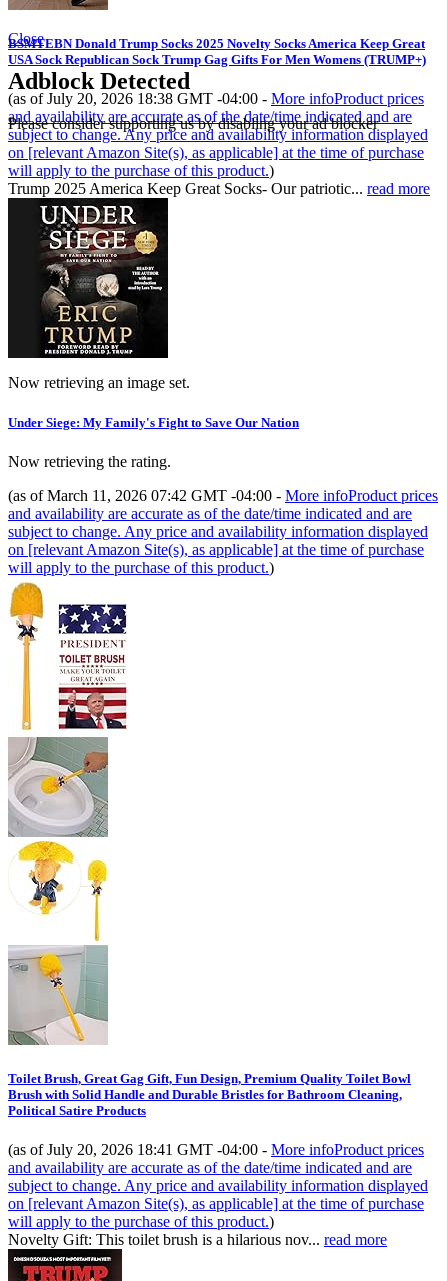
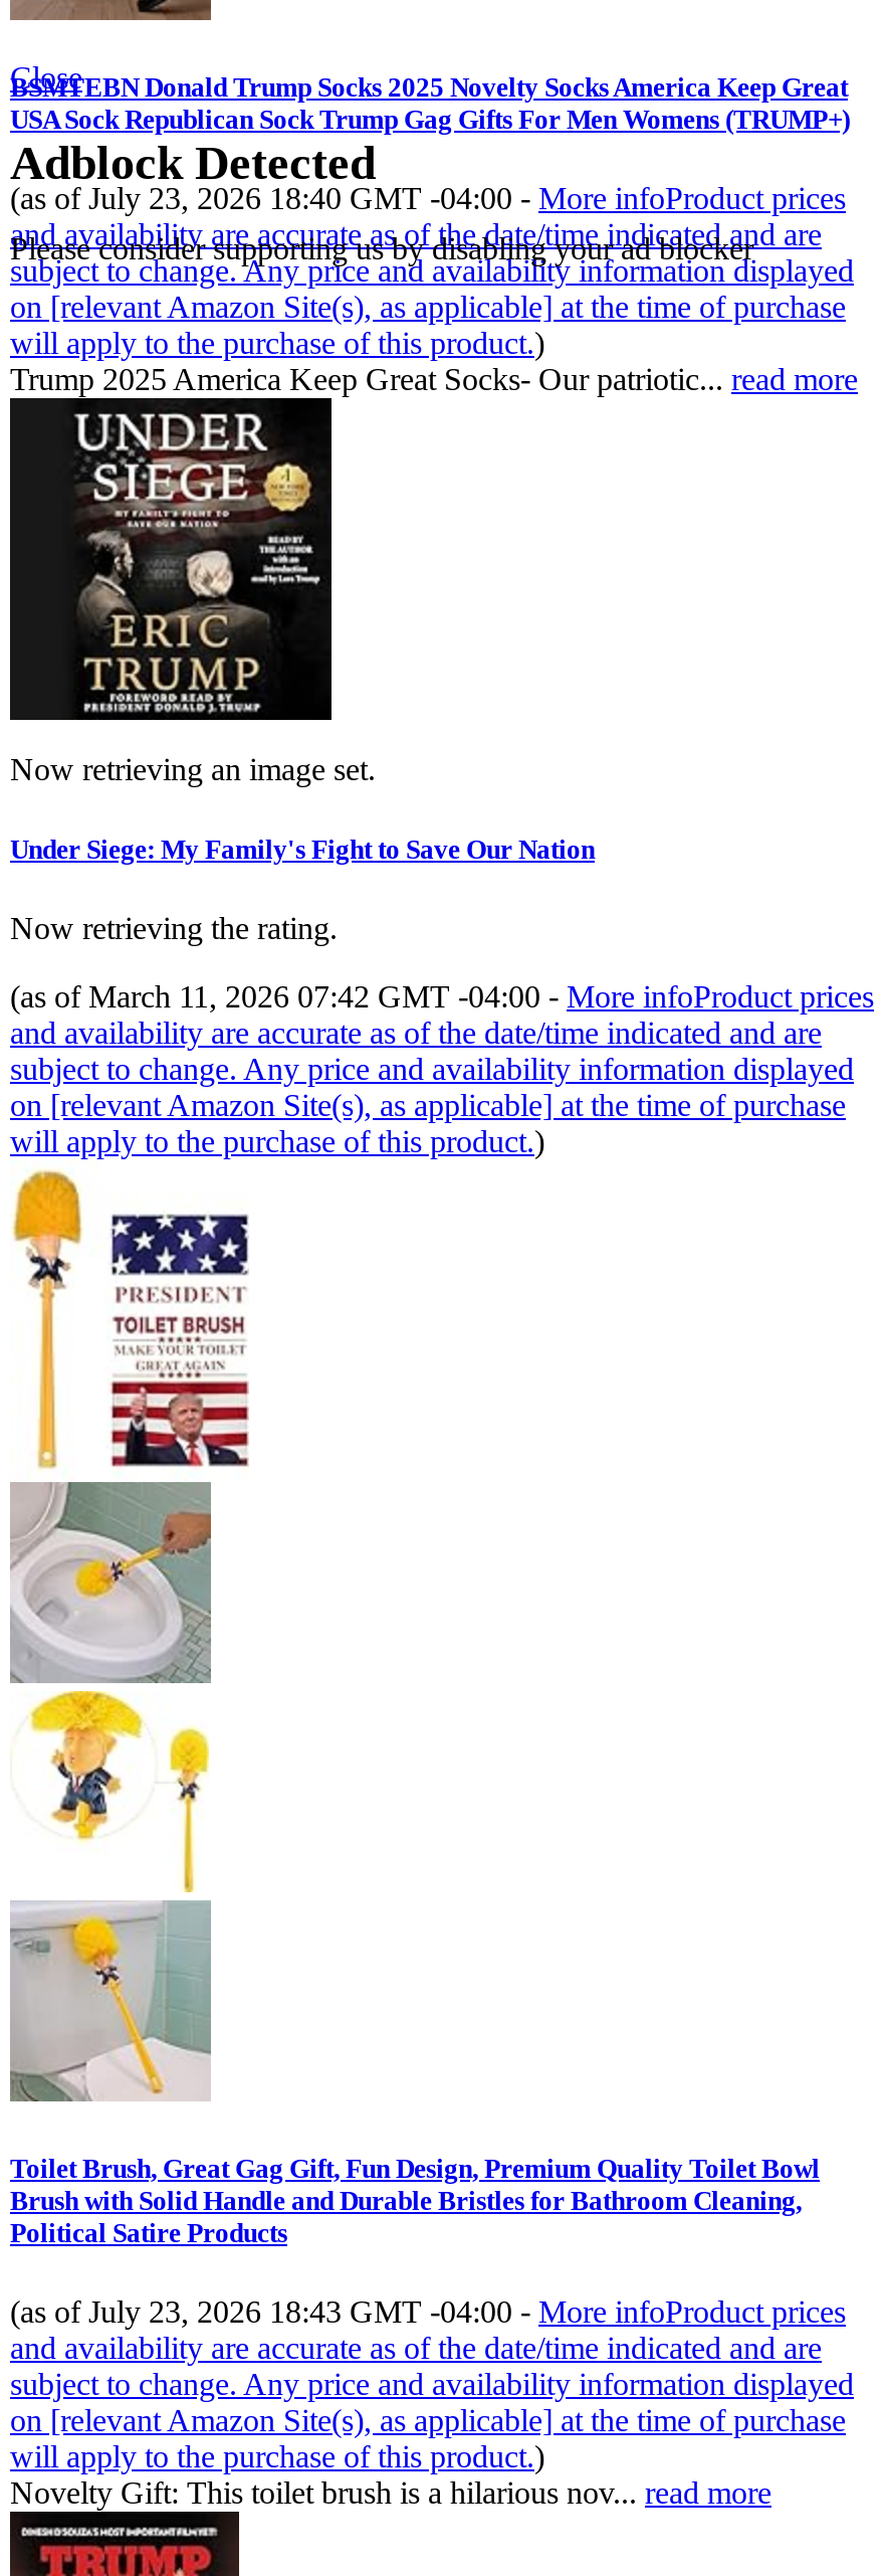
[8,90,424,107] (as of July 20, 2026 18:38 GMT -04:00 - More infoProduct prices -> [10,182,846,216] (as of July 23, 2026 18:40 GMT -04:00 - More infoProduct prices
[8,1141,424,1158] (as of July 20, 2026 18:41 GMT -04:00 - More infoProduct prices -> [10,2295,846,2329] (as of July 23, 2026 18:43 GMT -04:00 - More infoProduct prices

